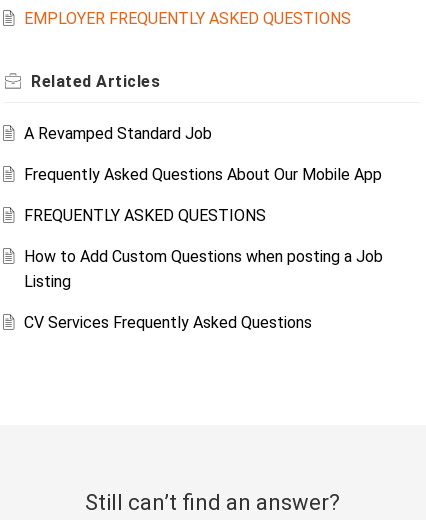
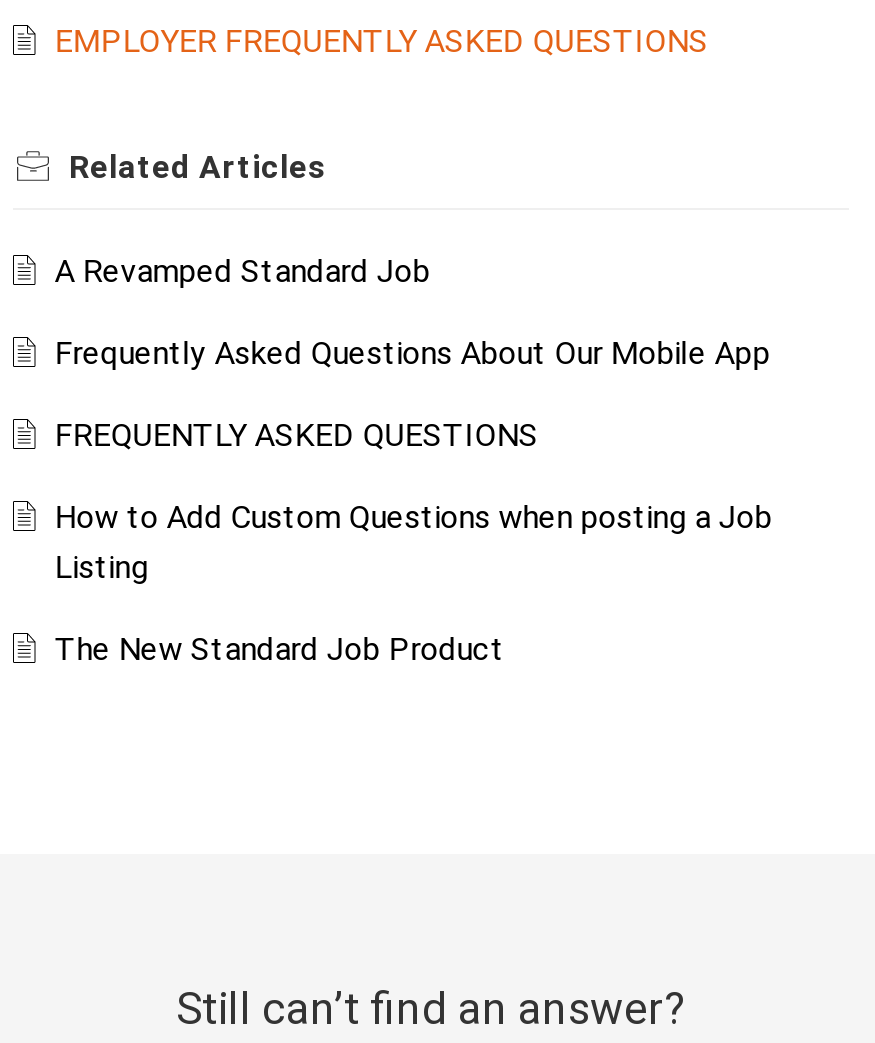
[24,313,312,332] CV Services Frequently Asked Questions -> [55,631,505,669] The New Standard Job Product

